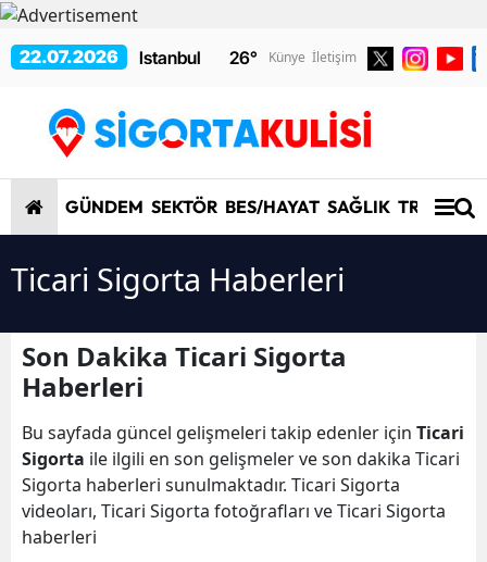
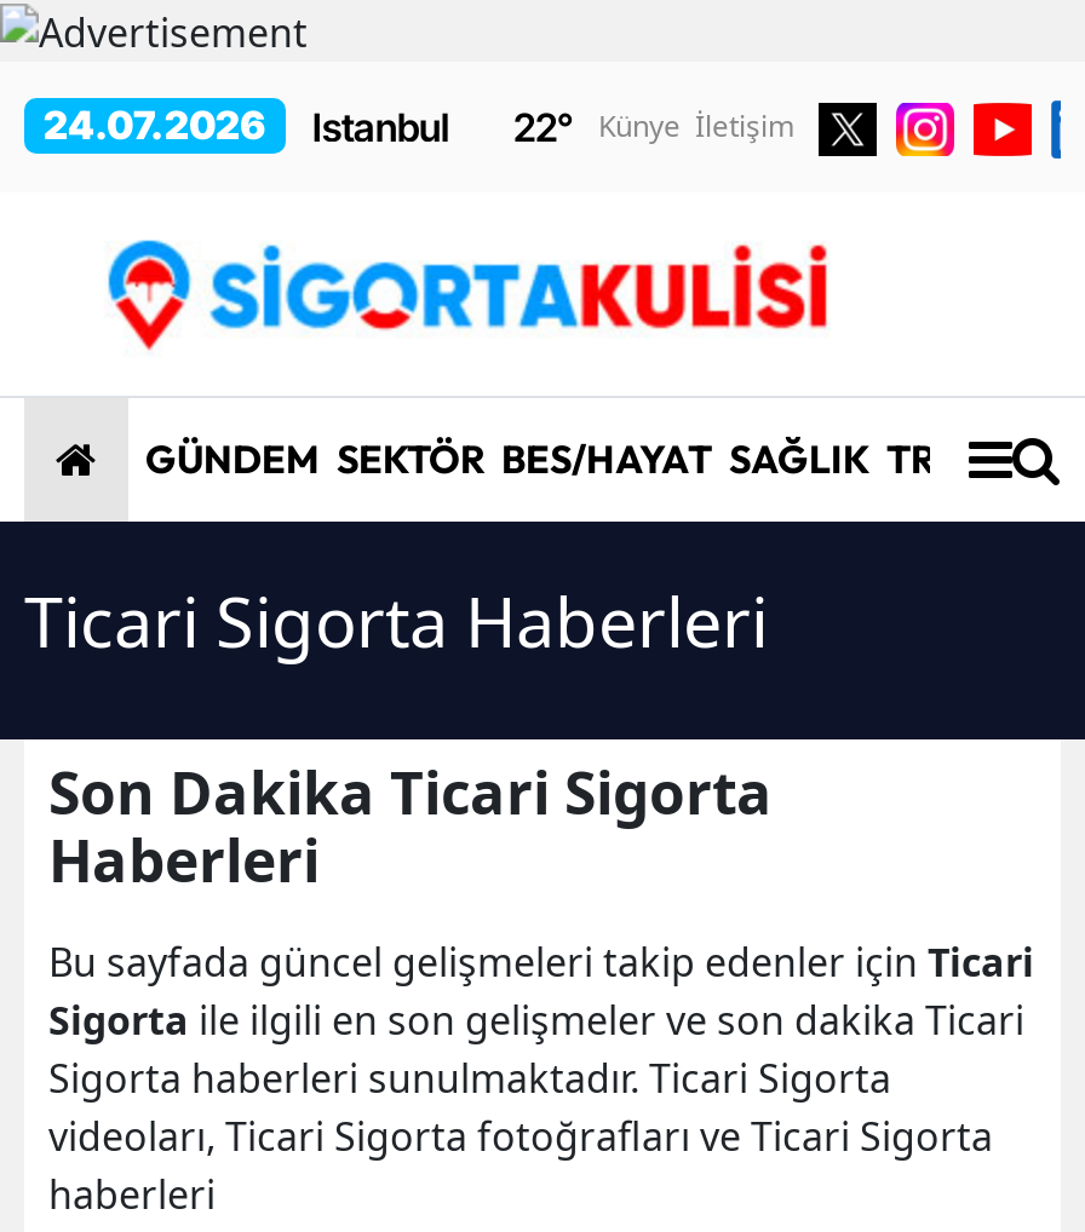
[20,46,118,68] 22.07.2026 -> [44,101,266,149] 24.07.2026
[229,46,357,68] 26° Künye İletişim -> [513,102,794,151] 22° Künye İletişim

